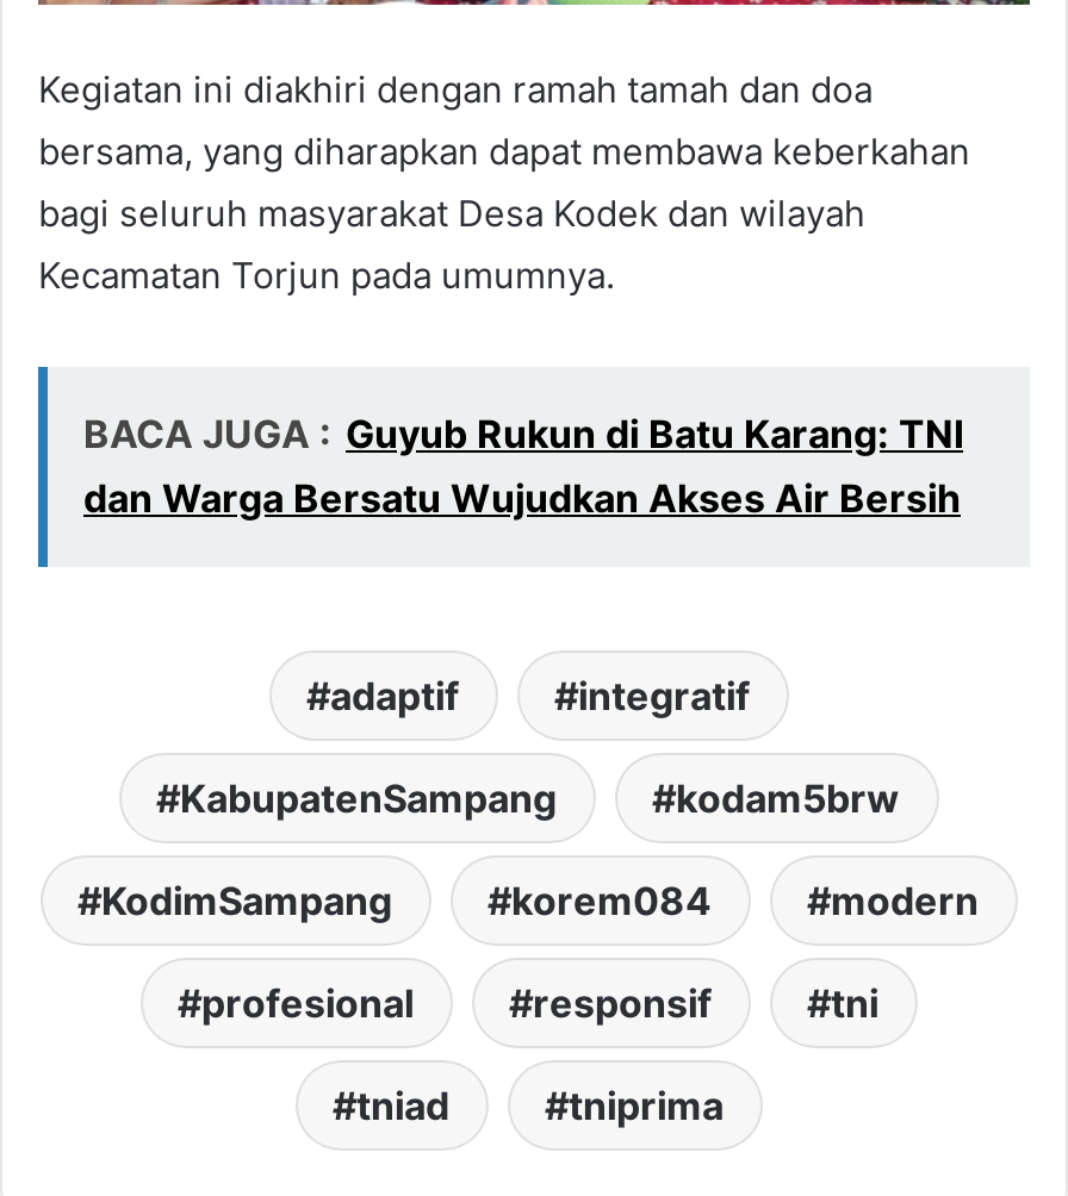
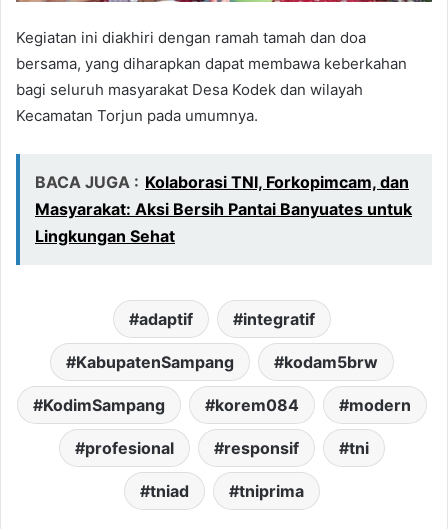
[83,411,963,523] BACA JUGA : Guyub Rukun di Batu Karang: TNI | dan Warga Bersatu Wujudkan Akses Air Bersih -> [35,172,412,246] BACA JUGA : Kolaborasi TNI, Forkopimcam, dan | Masyarakat: Aksi Bersih Pantai Banyuates untuk | Lingkungan Sehat

